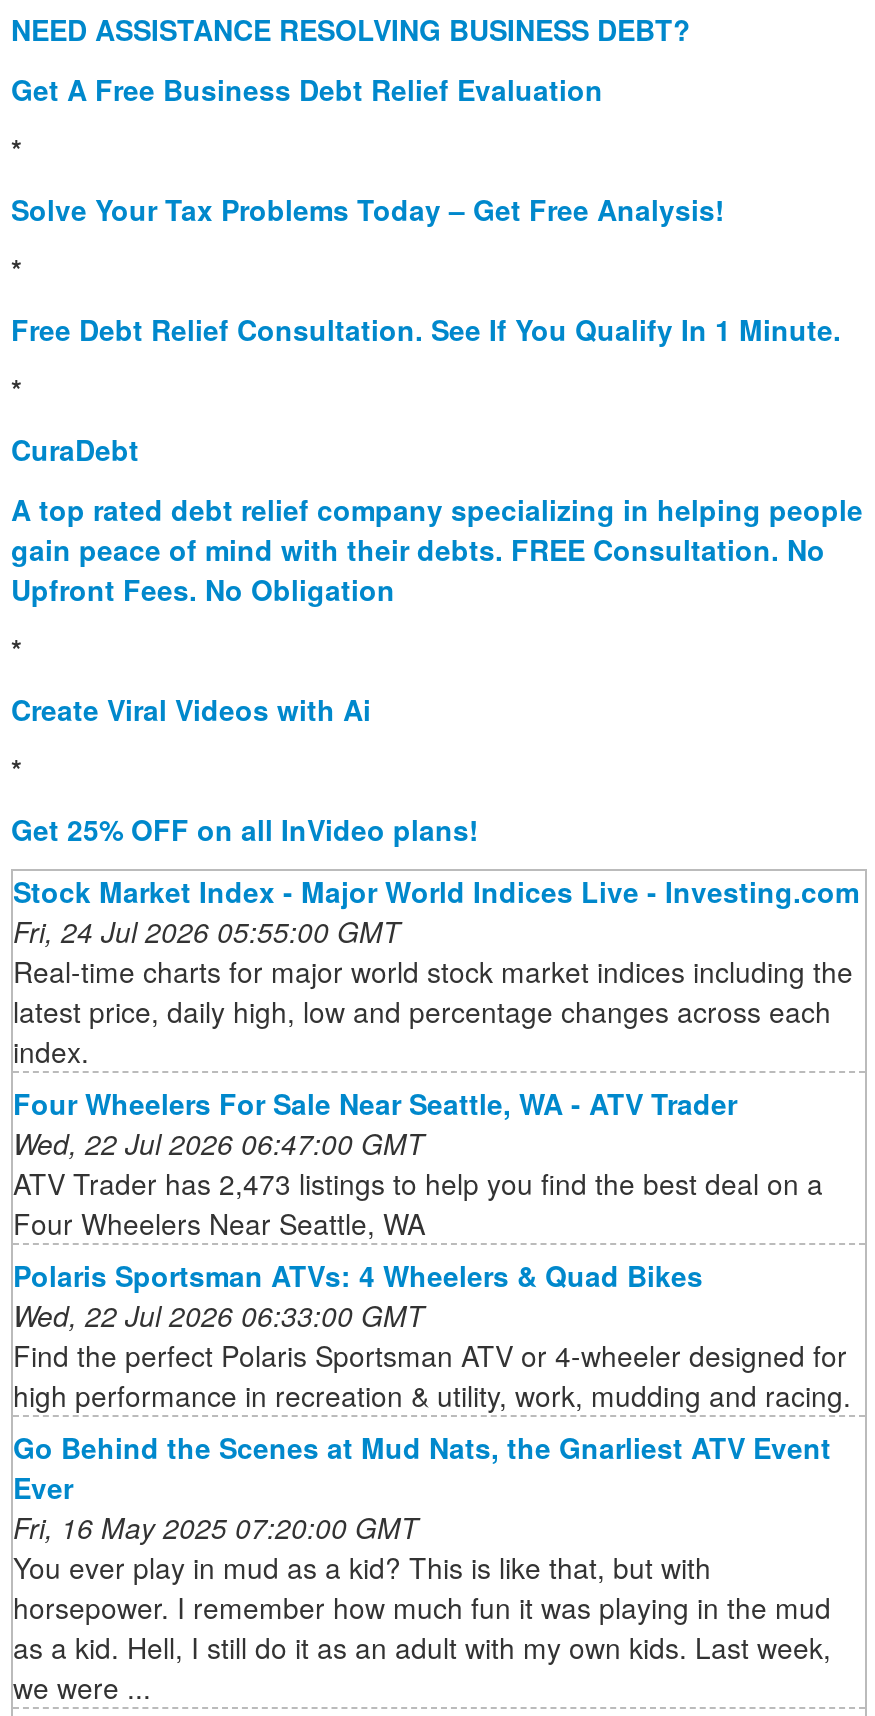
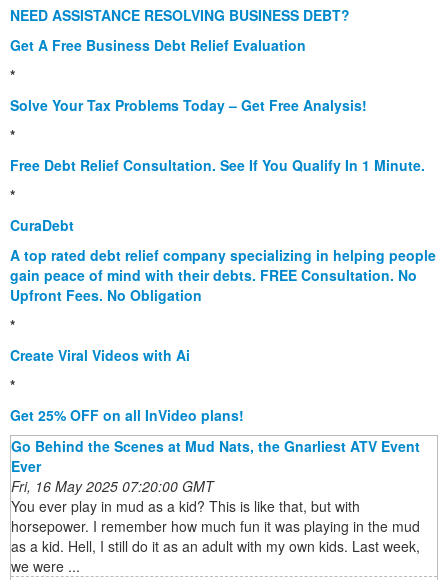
[13,872,859,1416] Stock Market Index - Major World Indices Live - Investing.com | Fri, 24 Jul 2026 05:55:00 GMT | Real-time charts for major world stock market indices including the | latest price, daily high, low and percentage changes across each | index. | Four Wheelers For Sale Near Seattle, WA - ATV Trader | Wed, 22 Jul 2026 06:47:00 GMT | ATV Trader has 2,473 listings to help you find the best deal on a | Four Wheelers Near Seattle, WA | Polaris Sportsman ATVs: 4 Wheelers & Quad Bikes | Wed, 22 Jul 2026 06:33:00 GMT | Find the perfect Polaris Sportsman ATV or 4-wheeler designed for | high performance in recreation & utility, work, mudding and racing. -> none

